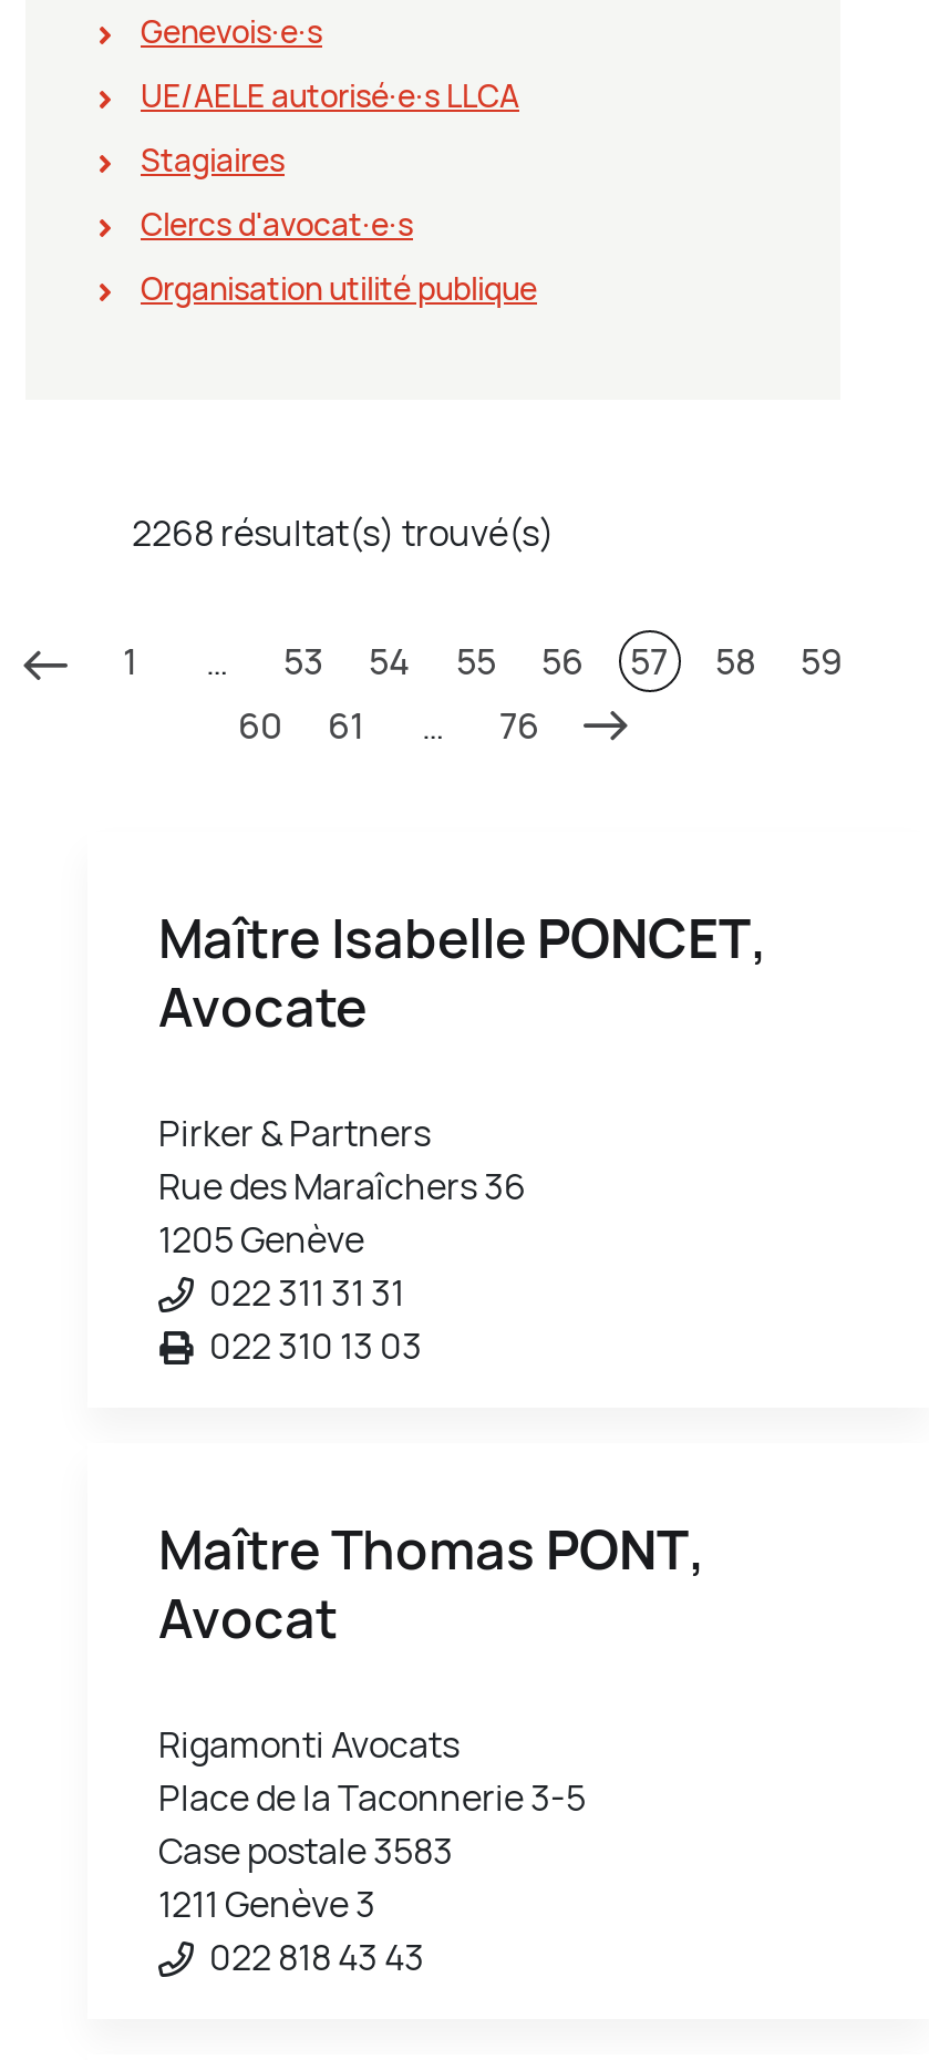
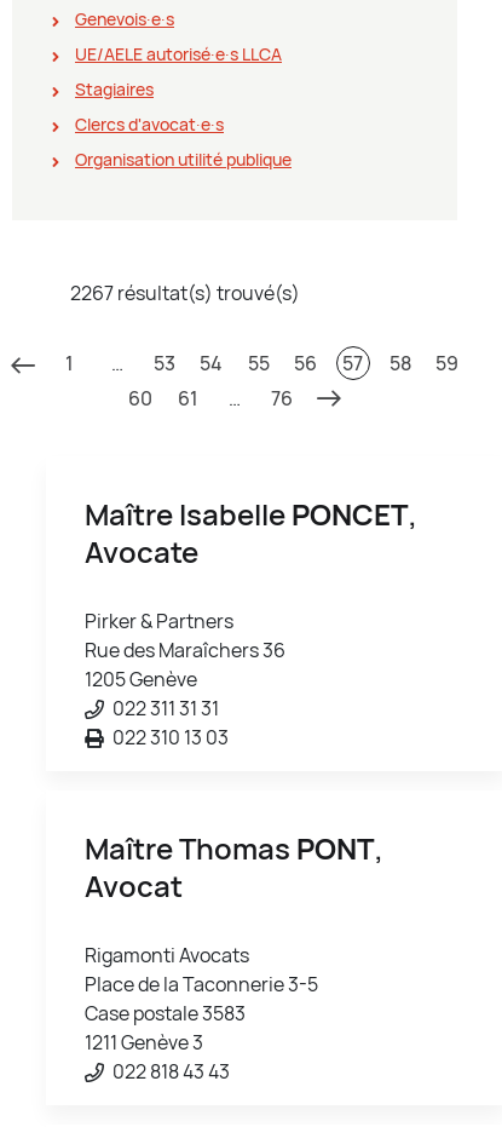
[132,508,555,557] 2268 résultat(s) trouvé(s) -> [70,279,300,306] 2267 résultat(s) trouvé(s)

